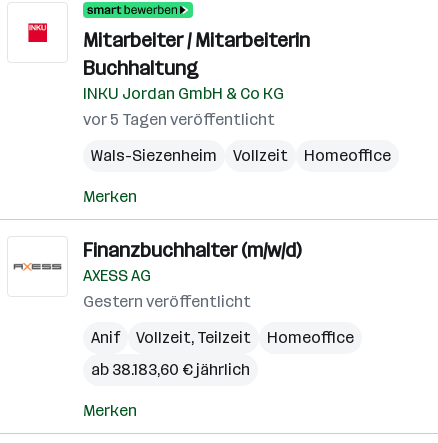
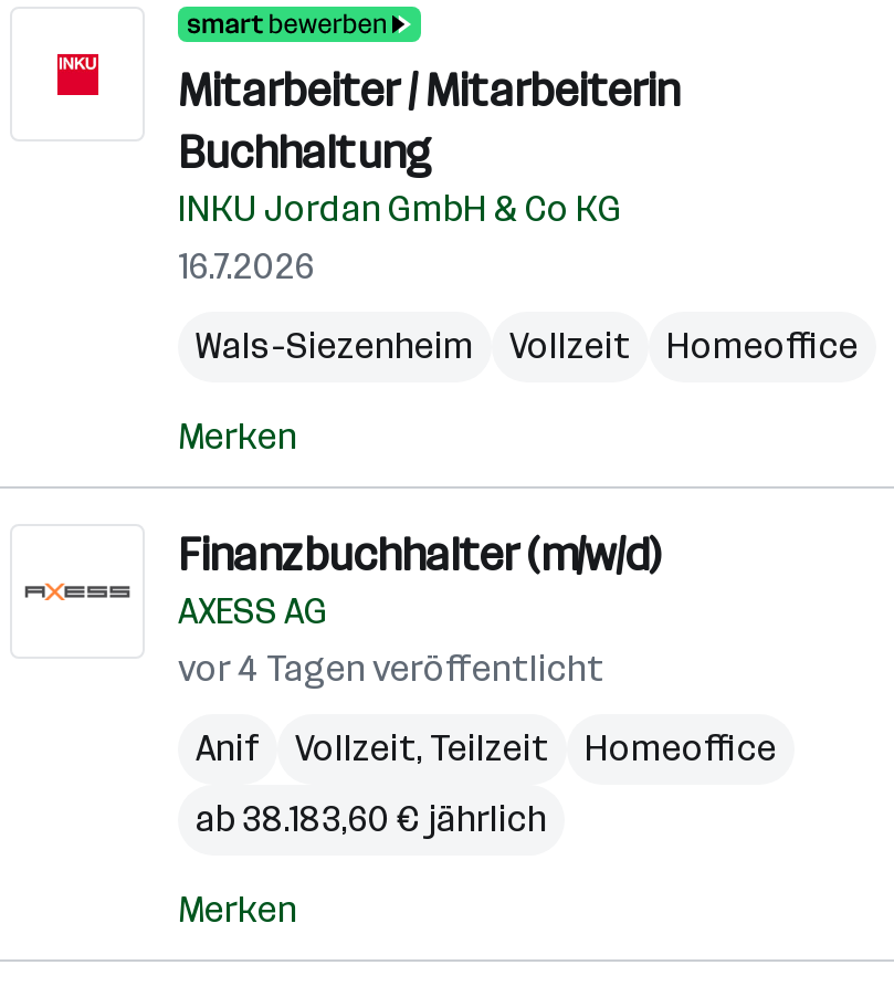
[83,110,275,129] vor 5 Tagen veröffentlicht -> [178,245,315,287] 16.7.2026
[83,292,251,311] Gestern veröffentlicht -> [178,648,604,690] vor 4 Tagen veröffentlicht

